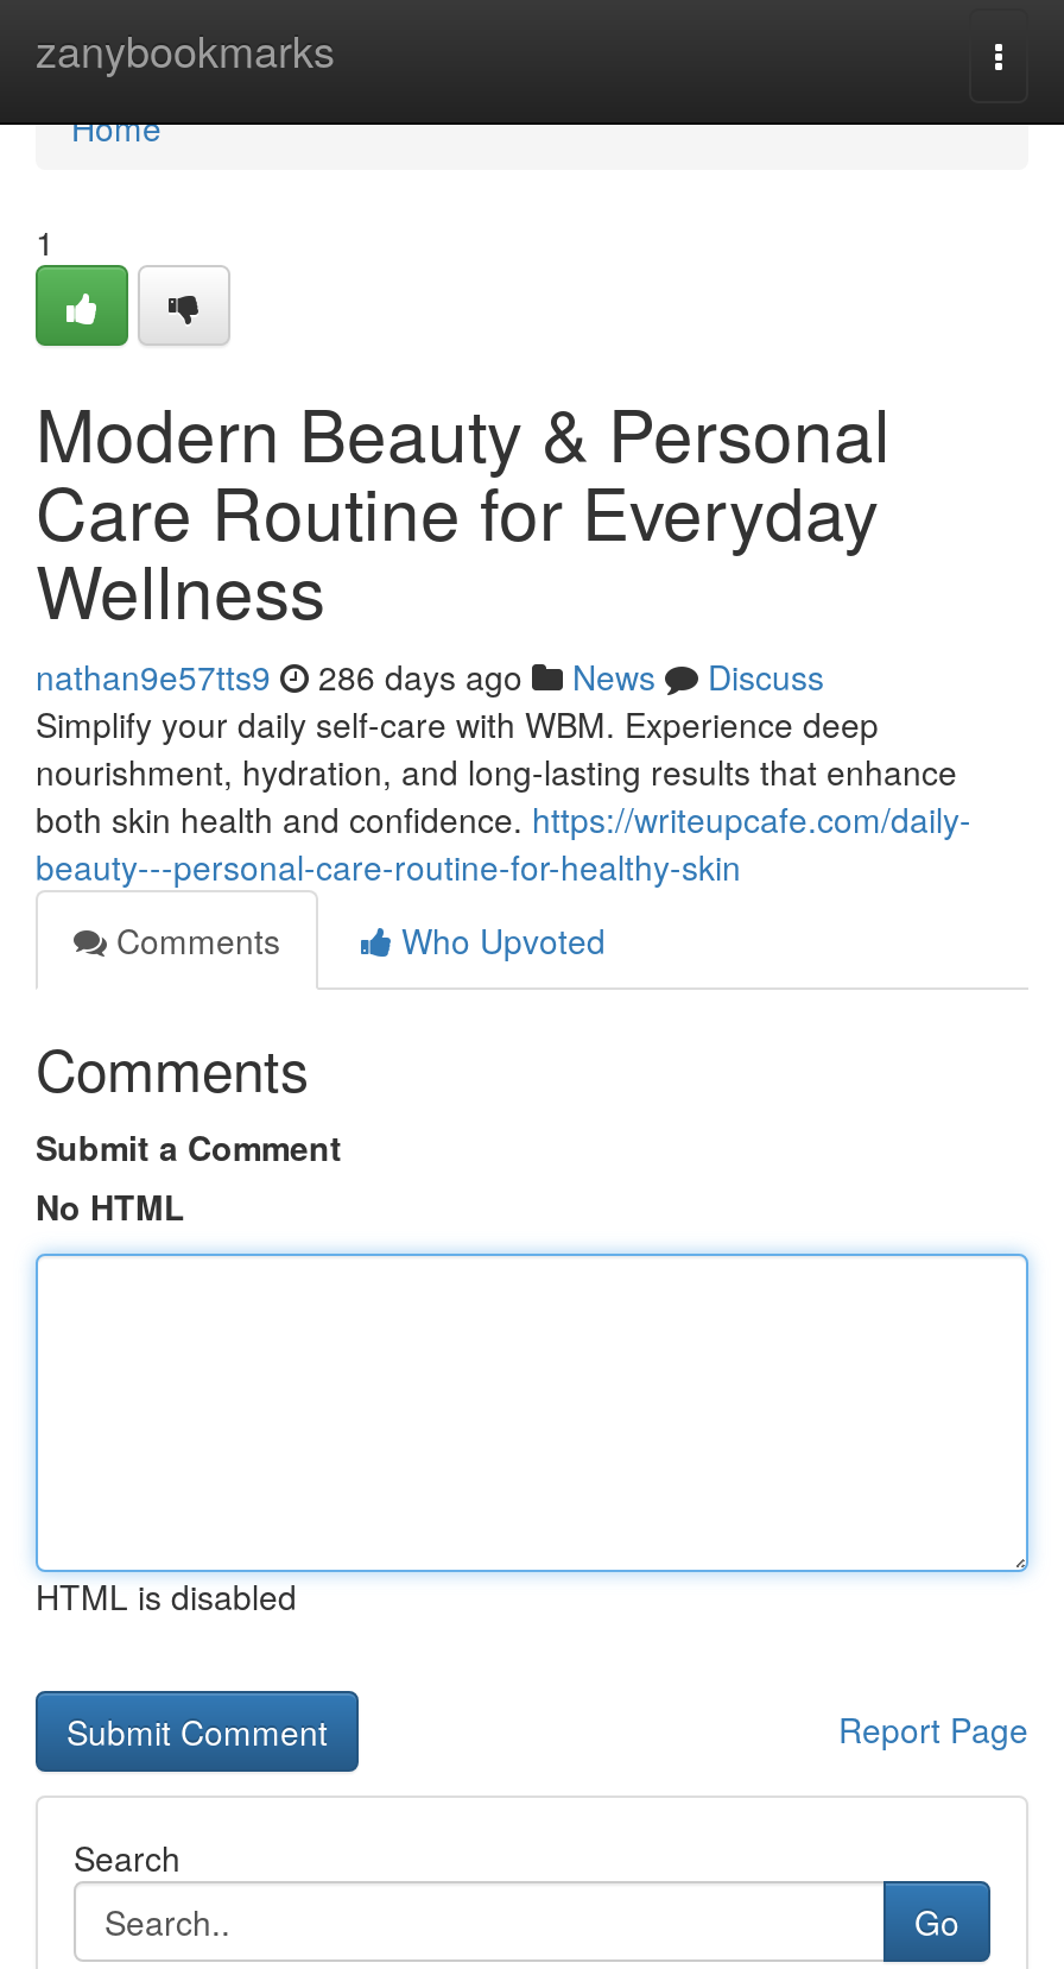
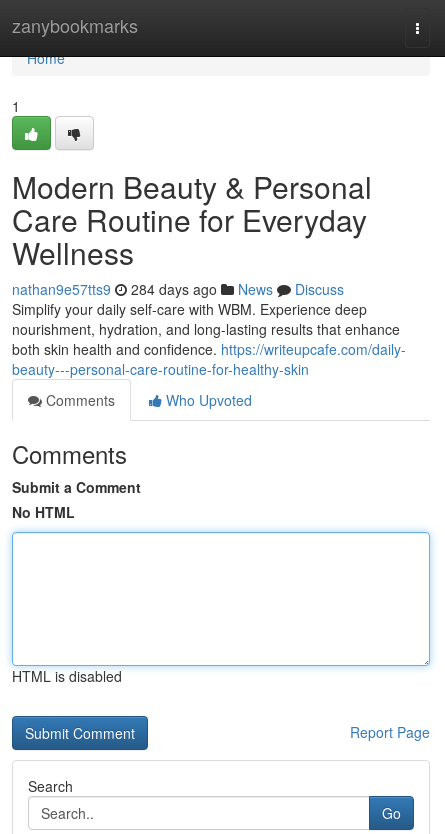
[36,652,824,700] nathan9e57tts9 286 days ago News Discuss -> [12,279,344,299] nathan9e57tts9 284 days ago News Discuss

